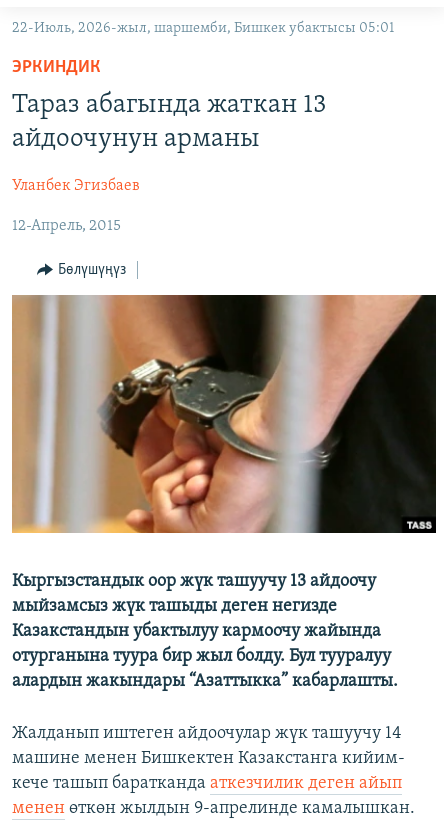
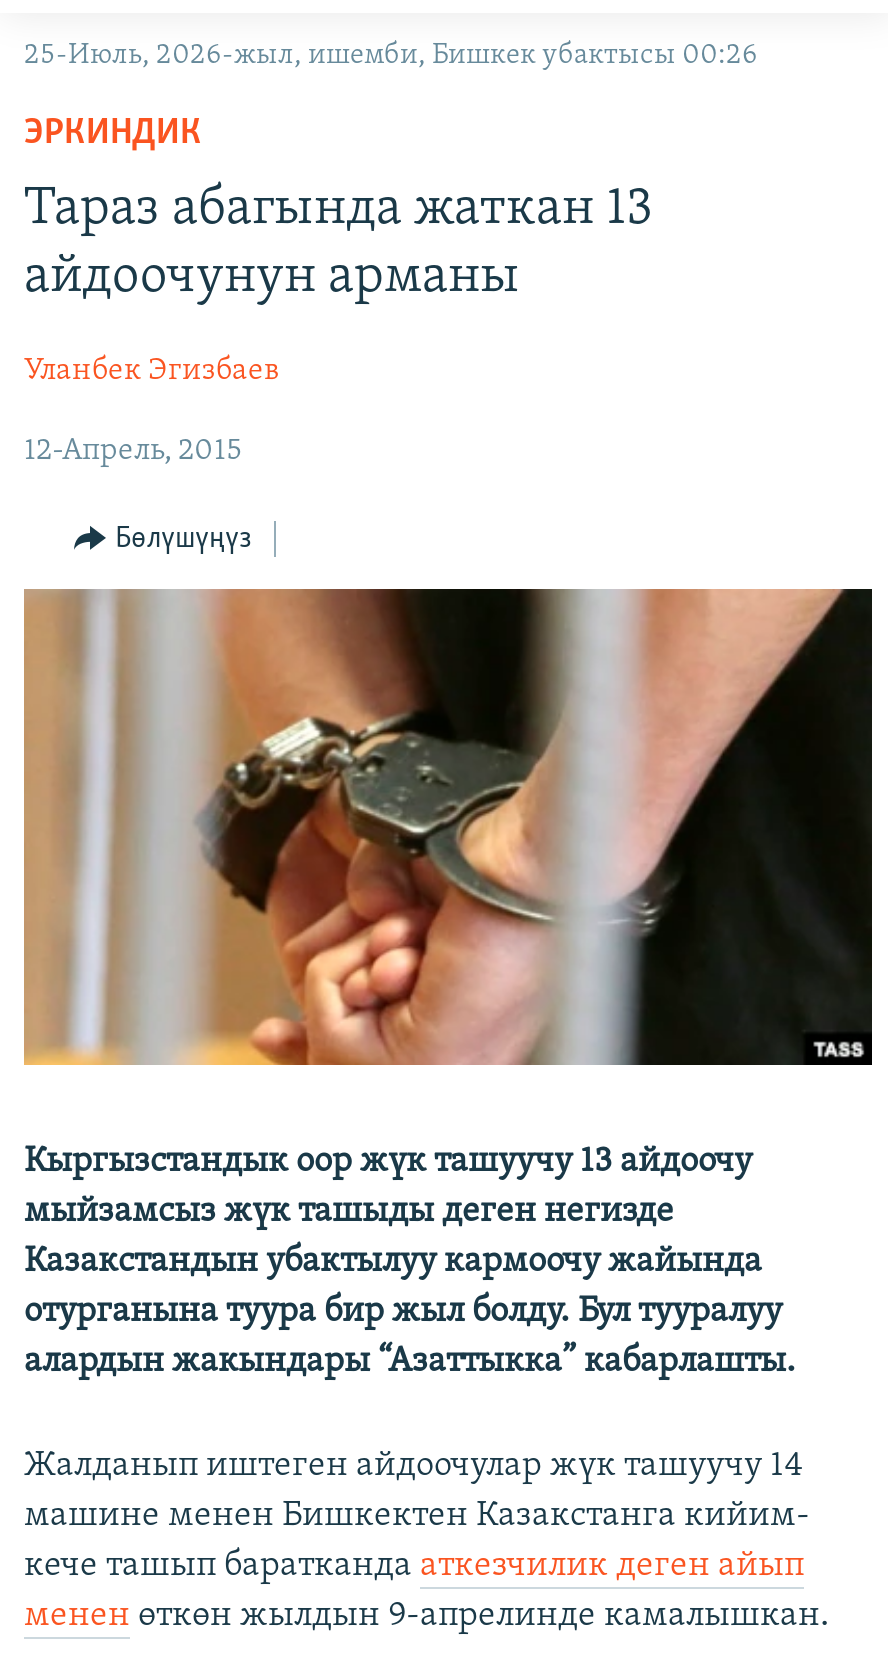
[12,21,395,36] 22-Июль, 2026-жыл, шаршемби, Бишкек убактысы 05:01 -> [24,41,758,71] 25-Июль, 2026-жыл, ишемби, Бишкек убактысы 00:26

